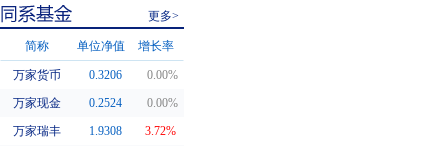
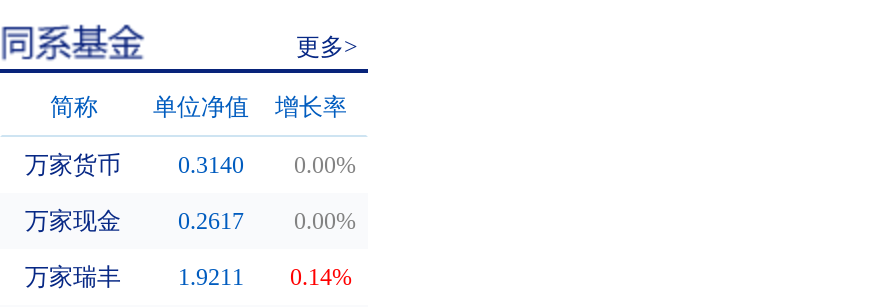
[89,68,178,82] 0.3206 0.00% -> [178,151,356,179] 0.3140 0.00%
[89,96,178,110] 0.2524 0.00% -> [178,207,356,235] 0.2617 0.00%
[89,124,122,138] 1.9308 -> [178,263,244,291] 1.9211
[145,124,176,138] 3.72% -> [290,263,352,291] 0.14%

